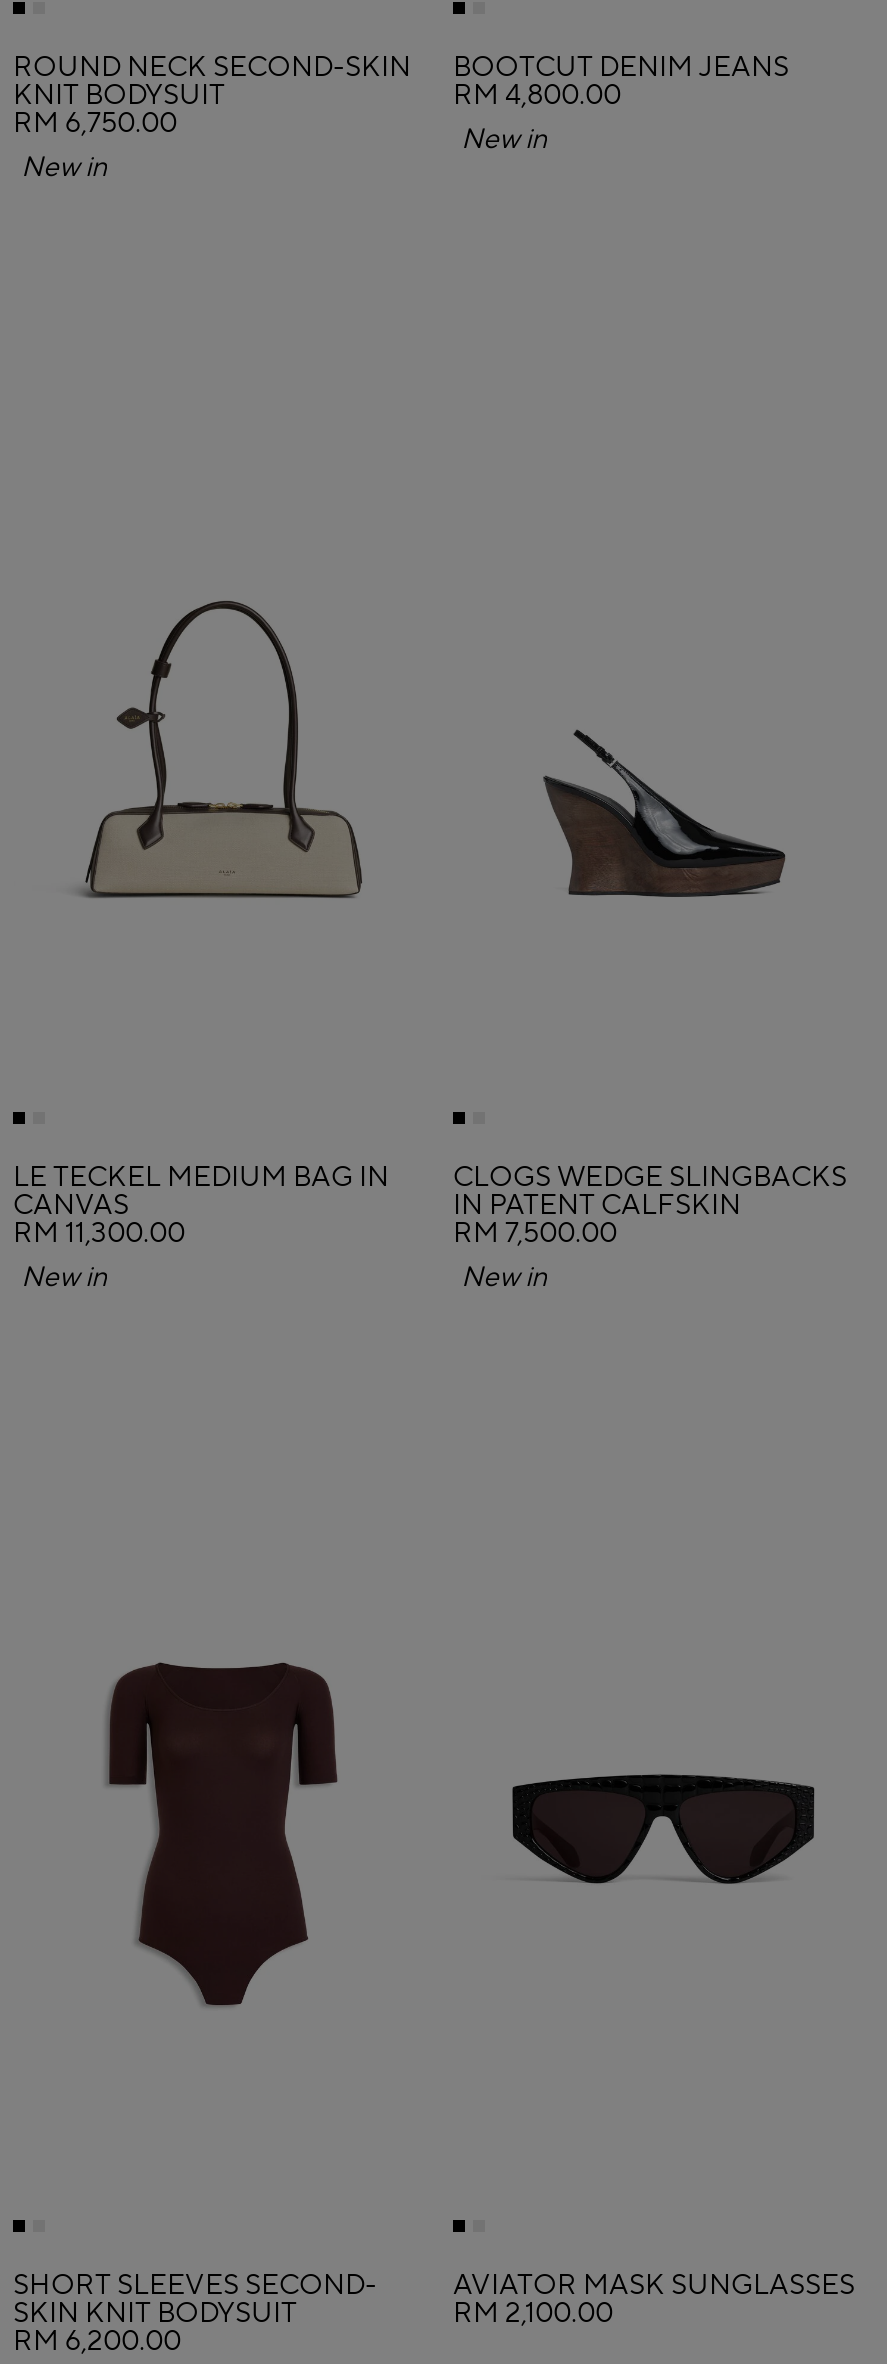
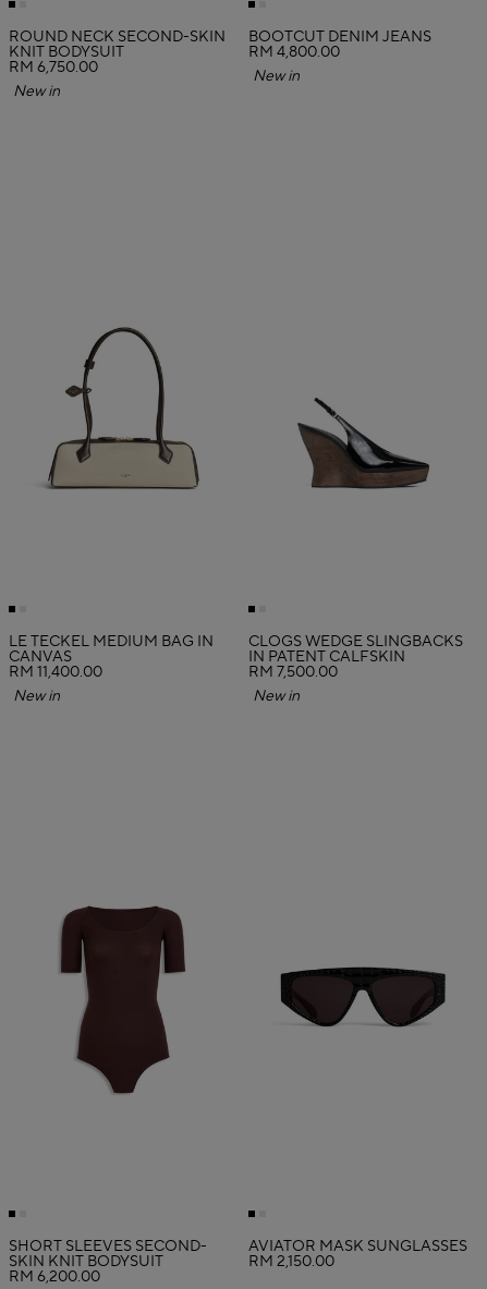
[13,1215,185,1251] RM 11,300.00 -> [9,663,102,682] RM 11,400.00
[453,2296,613,2332] RM 2,100.00 -> [248,1252,334,1272] RM 2,150.00

